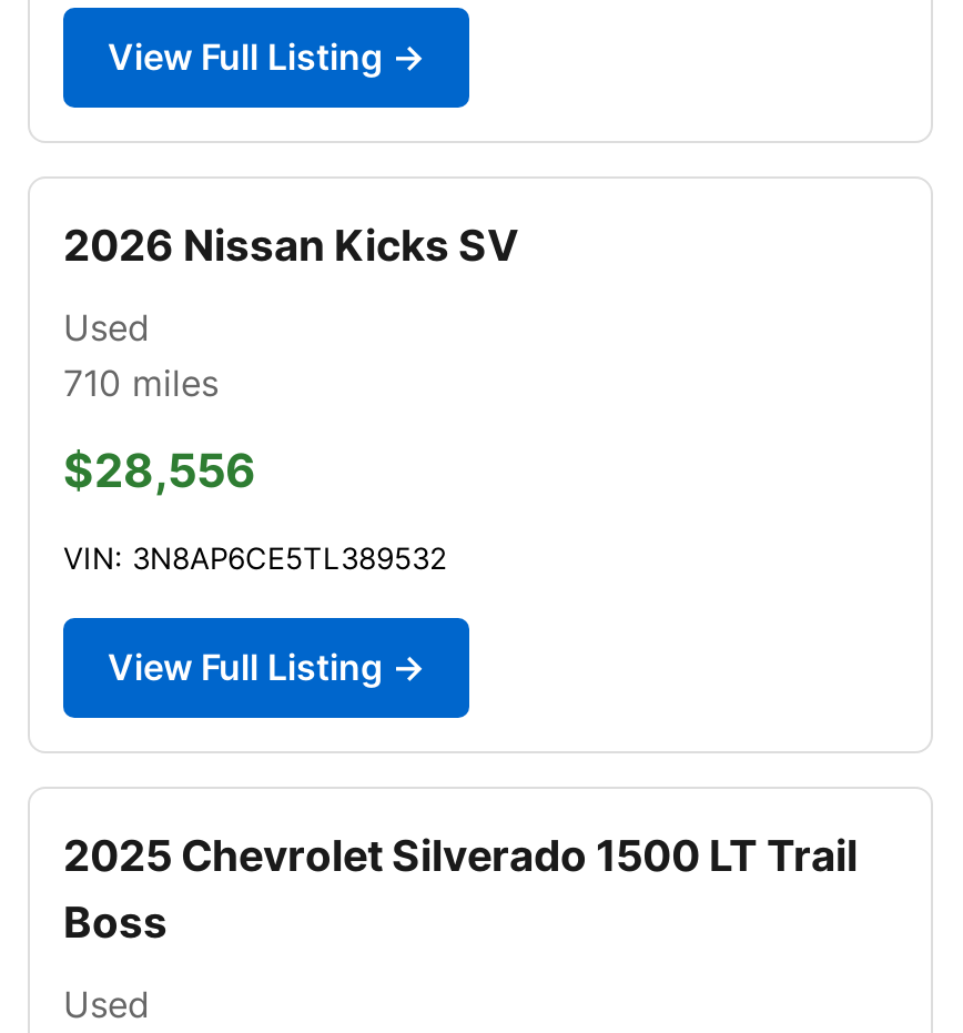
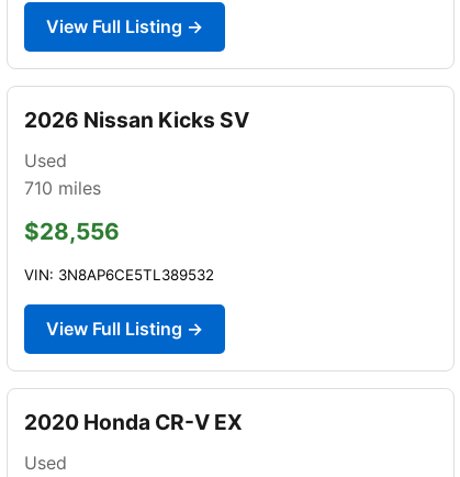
[63,829,858,948] 2025 Chevrolet Silverado 1500 LT Trail | Boss -> [24,409,243,435] 2020 Honda CR-V EX

